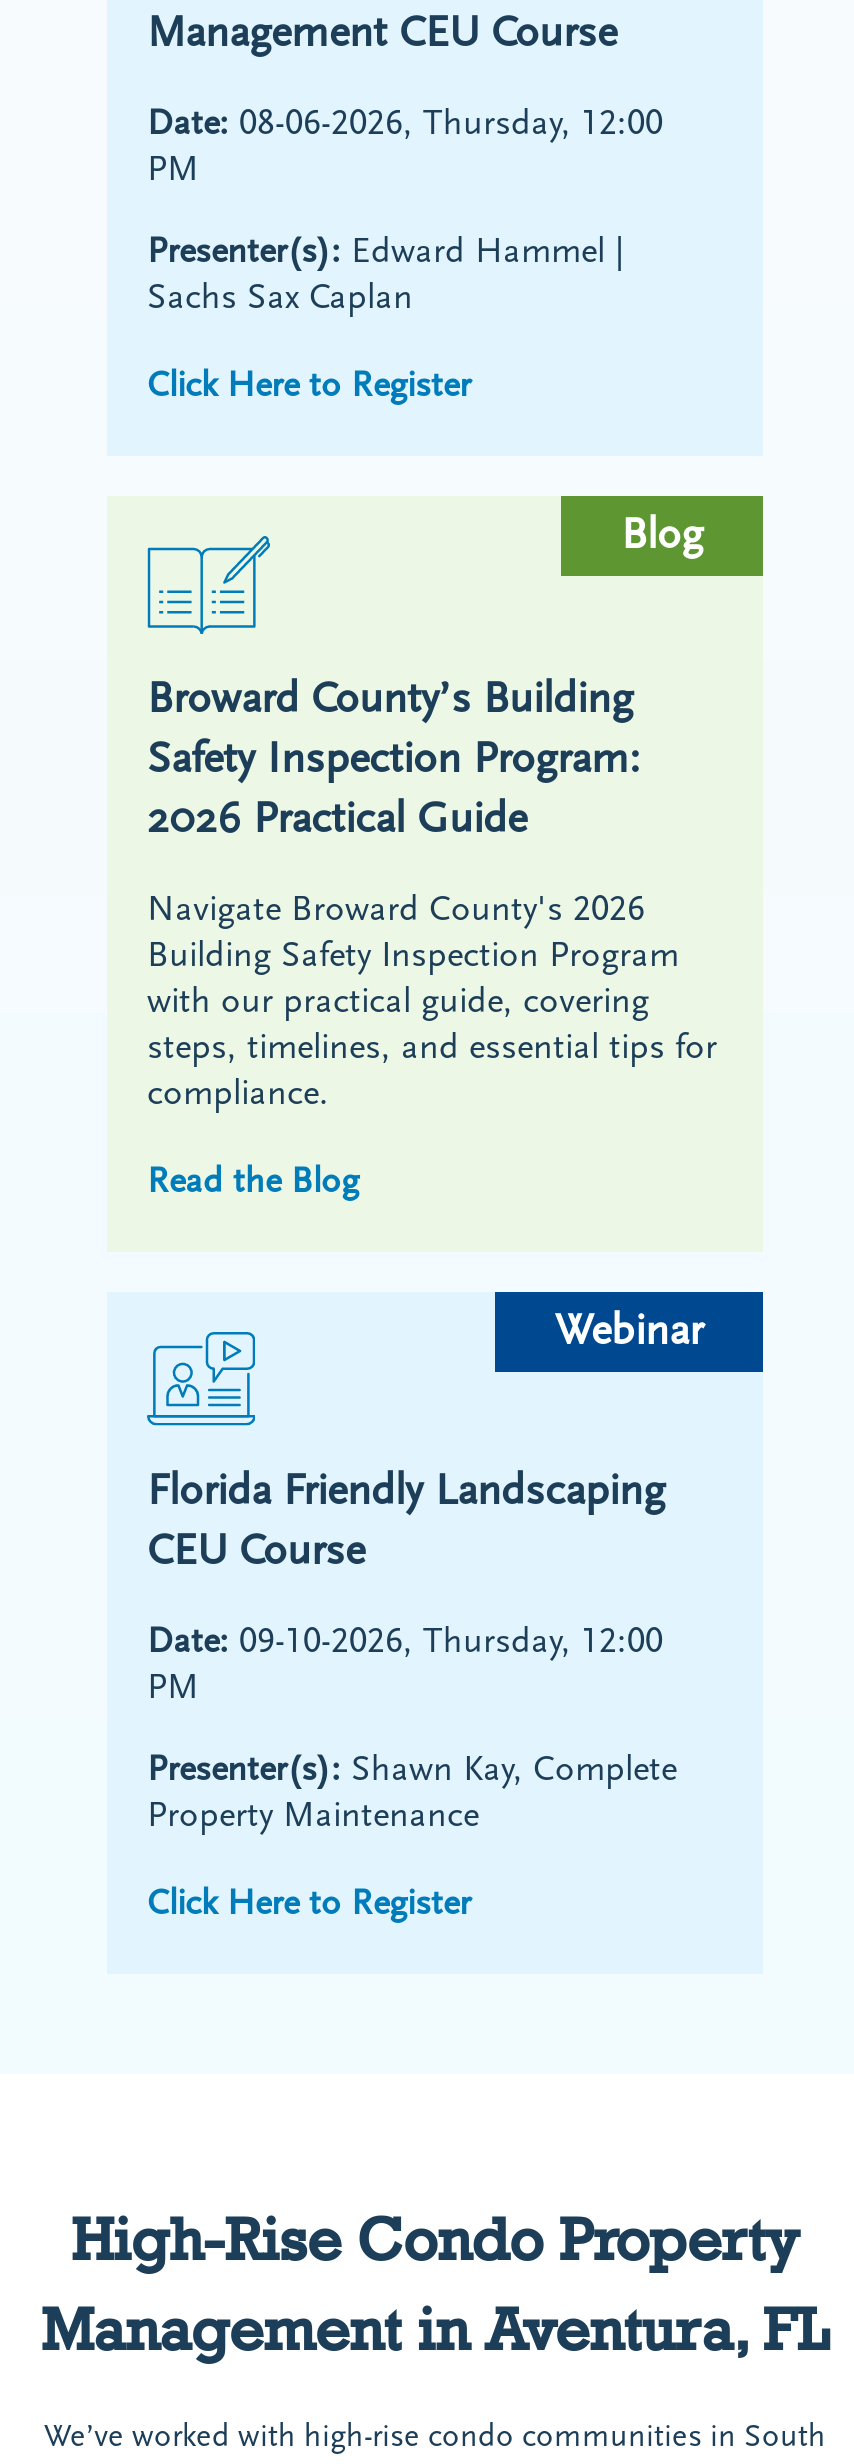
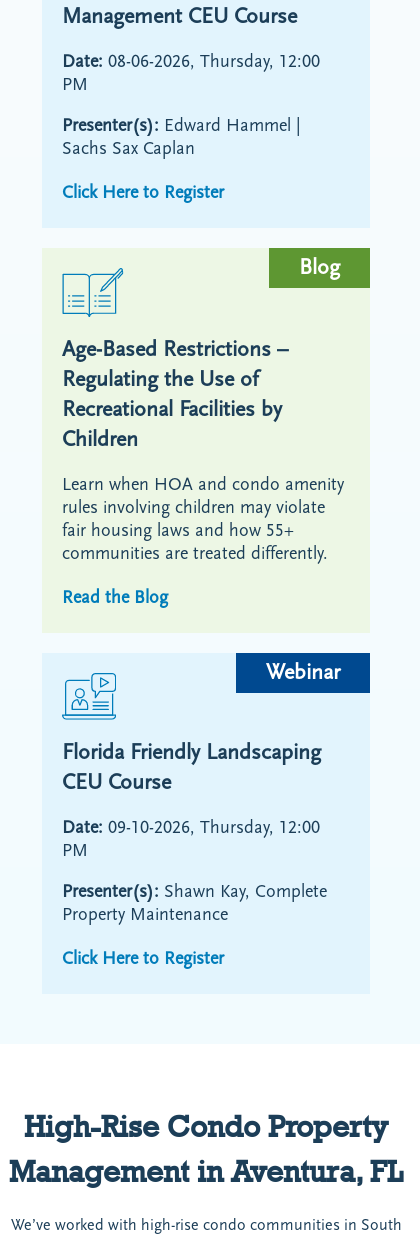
[147,675,641,845] Broward County’s Building | Safety Inspection Program: | 2026 Practical Guide -> [62,337,288,452] Age-Based Restrictions – | Regulating the Use of | Recreational Facilities by | Children
[147,889,717,1115] Navigate Broward County's 2026 | Building Safety Inspection Program | with our practical guide, covering | steps, timelines, and essential tips for | compliance. -> [62,474,344,564] Learn when HOA and condo amenity | rules involving children may violate | fair housing laws and how 55+ | communities are treated differently.

